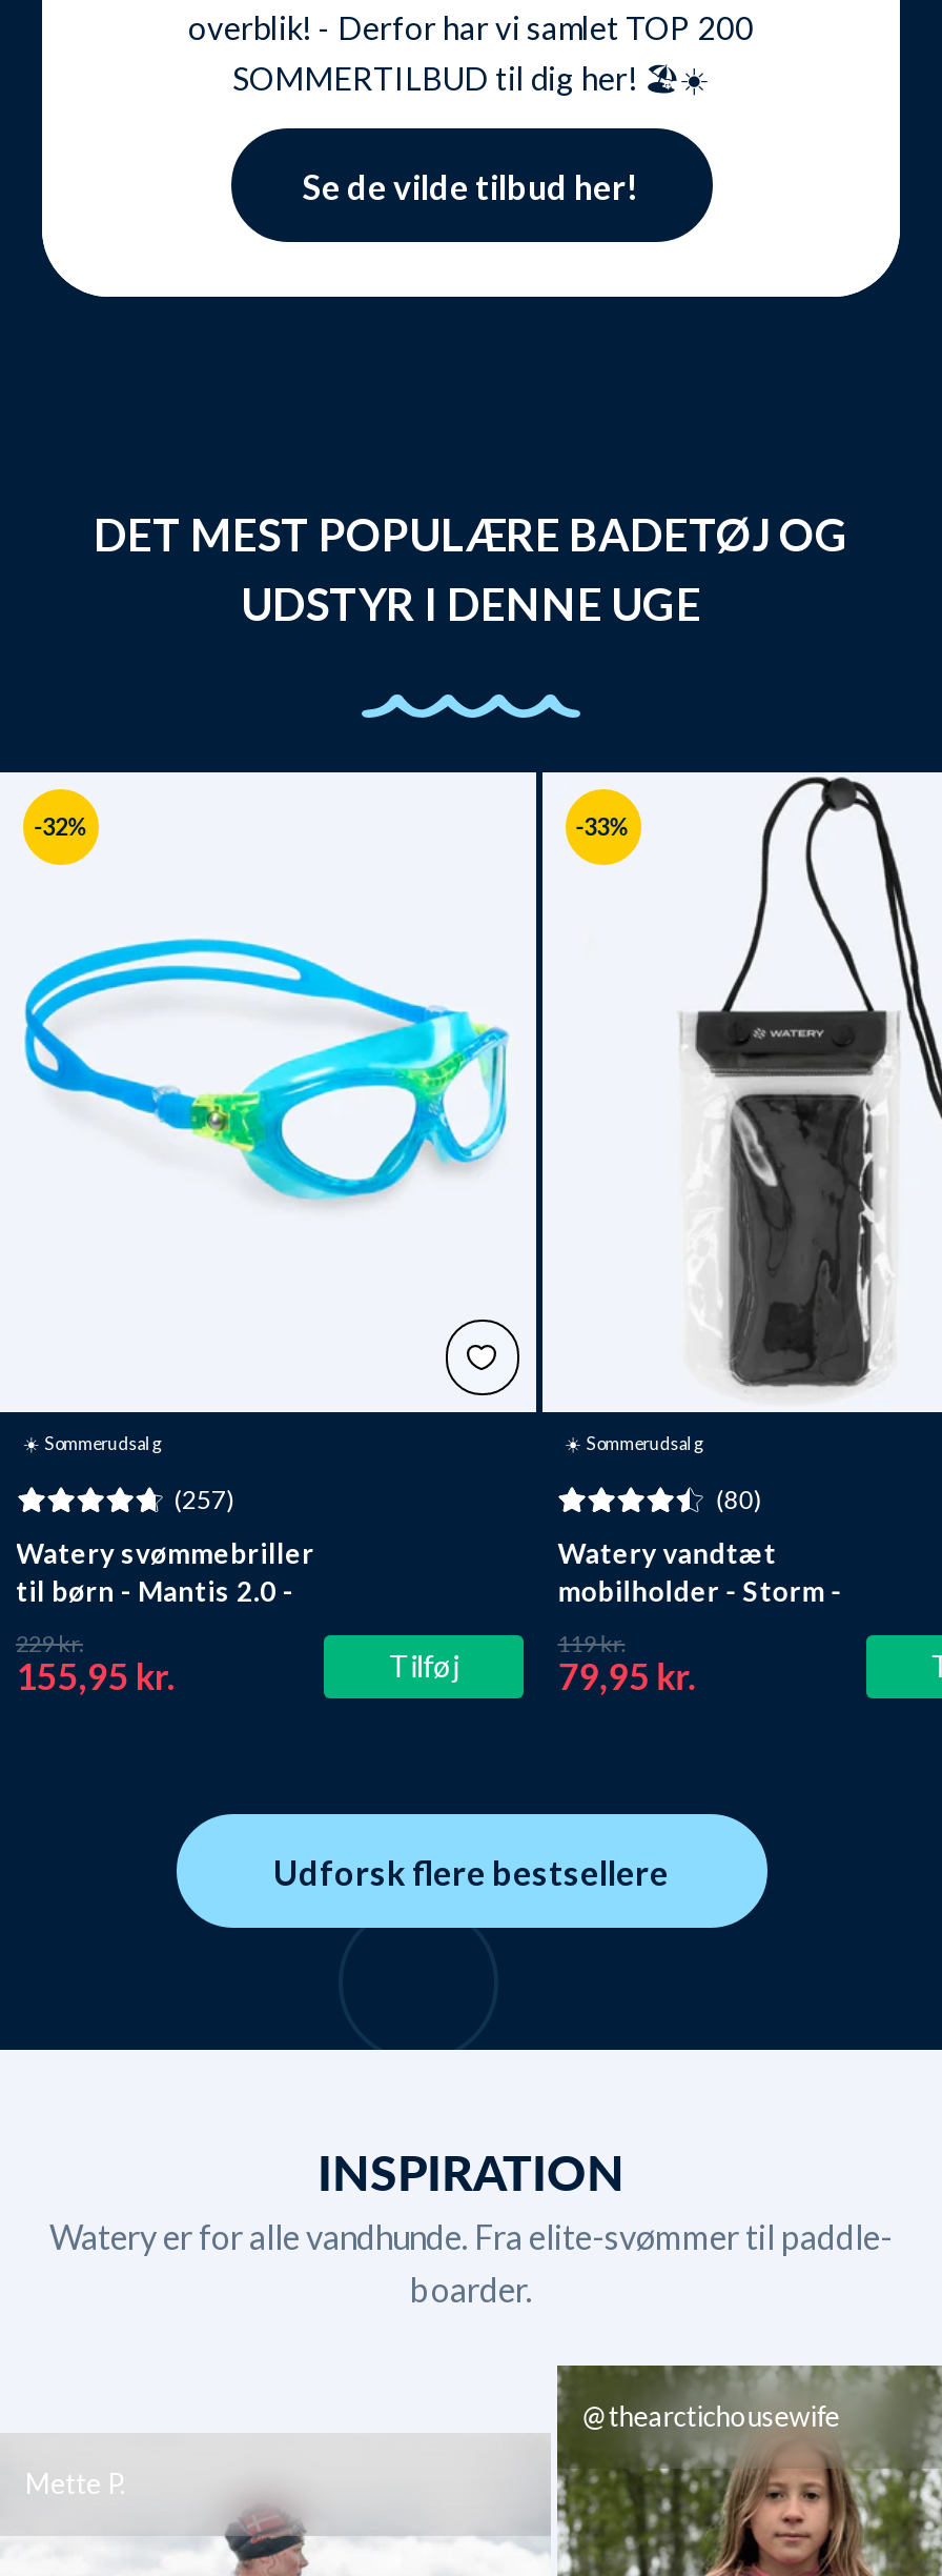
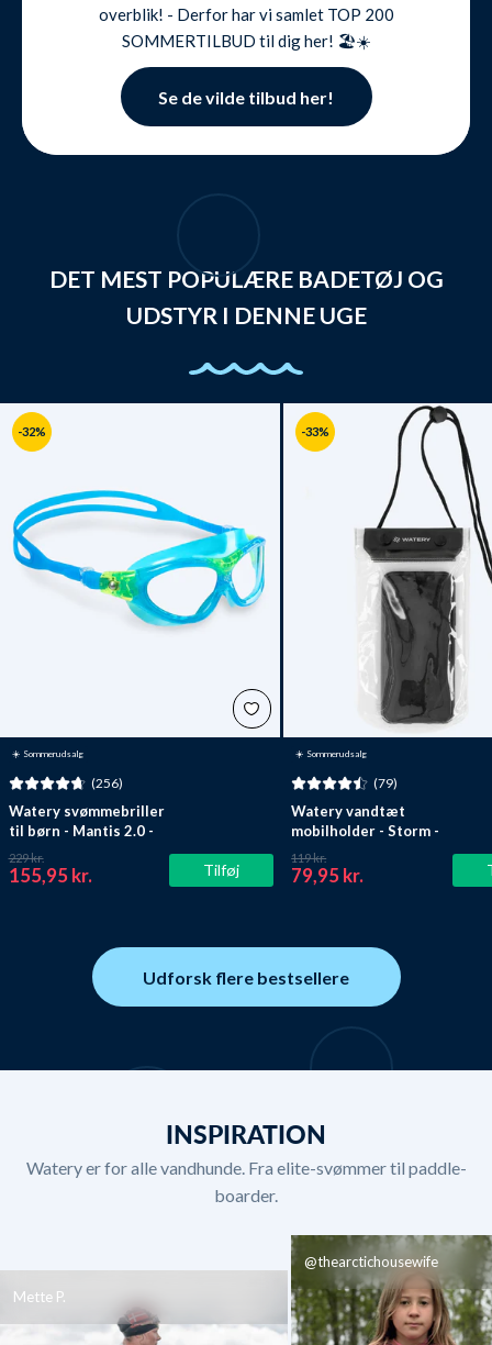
[173,1484,234,1515] (257) -> [91,775,122,791] (256)
[715,1484,762,1515] (80) -> [374,775,398,791] (79)

